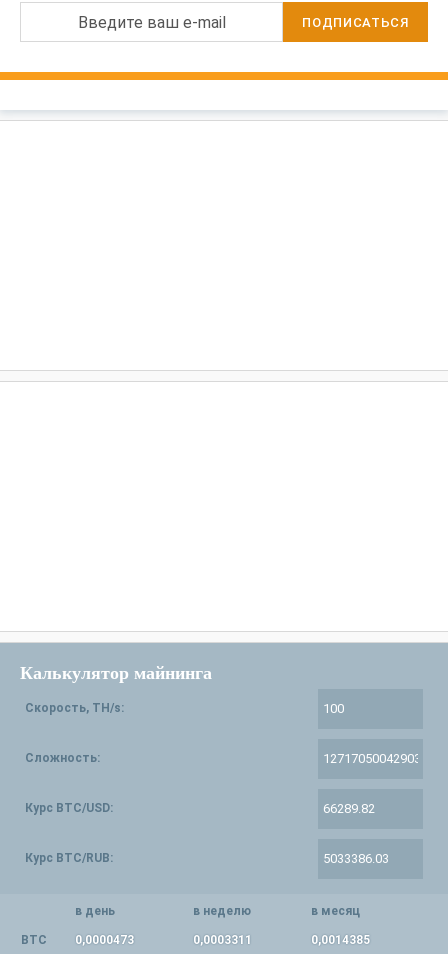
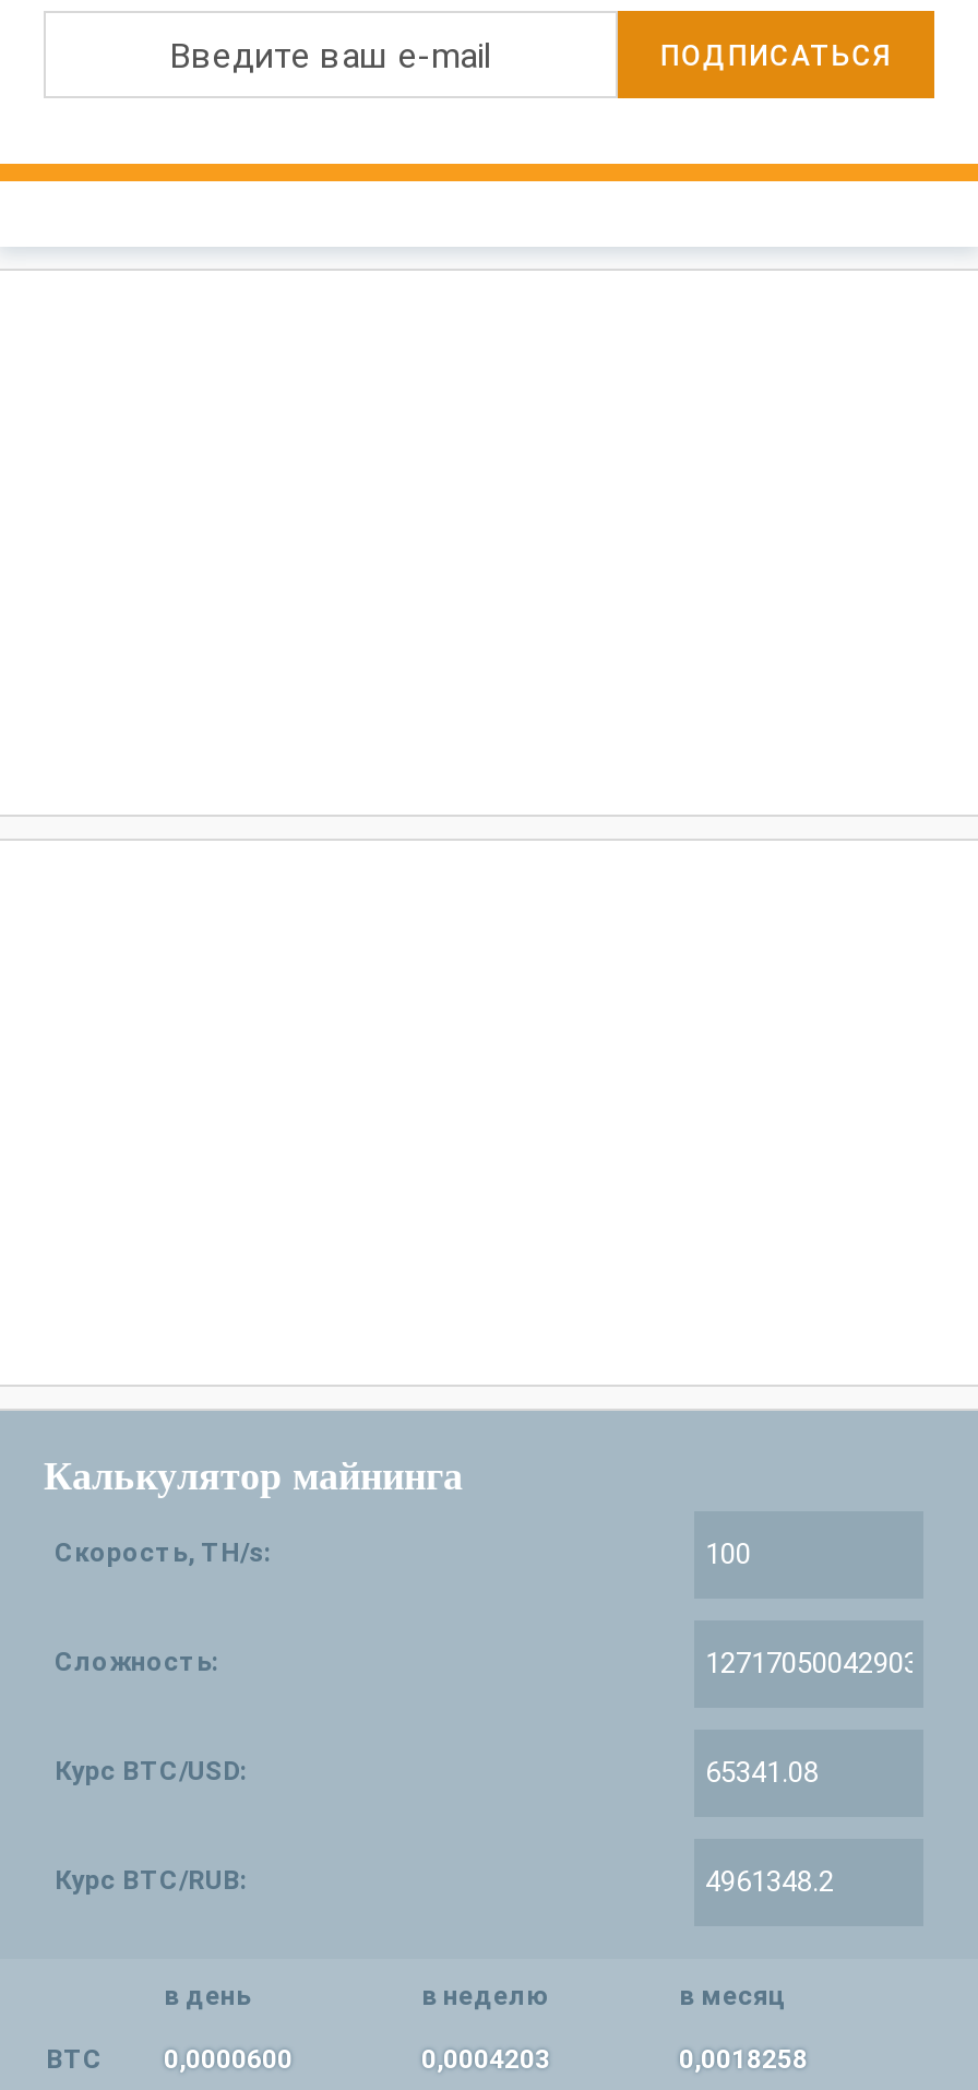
[21,933,134,947] BTC 0,0000473 -> [46,2044,293,2074] BTC 0,0000600
[193,933,252,947] 0,0003311 -> [421,2044,550,2074] 0,0004203
[311,933,370,947] 0,0014385 -> [679,2044,808,2074] 0,0018258

